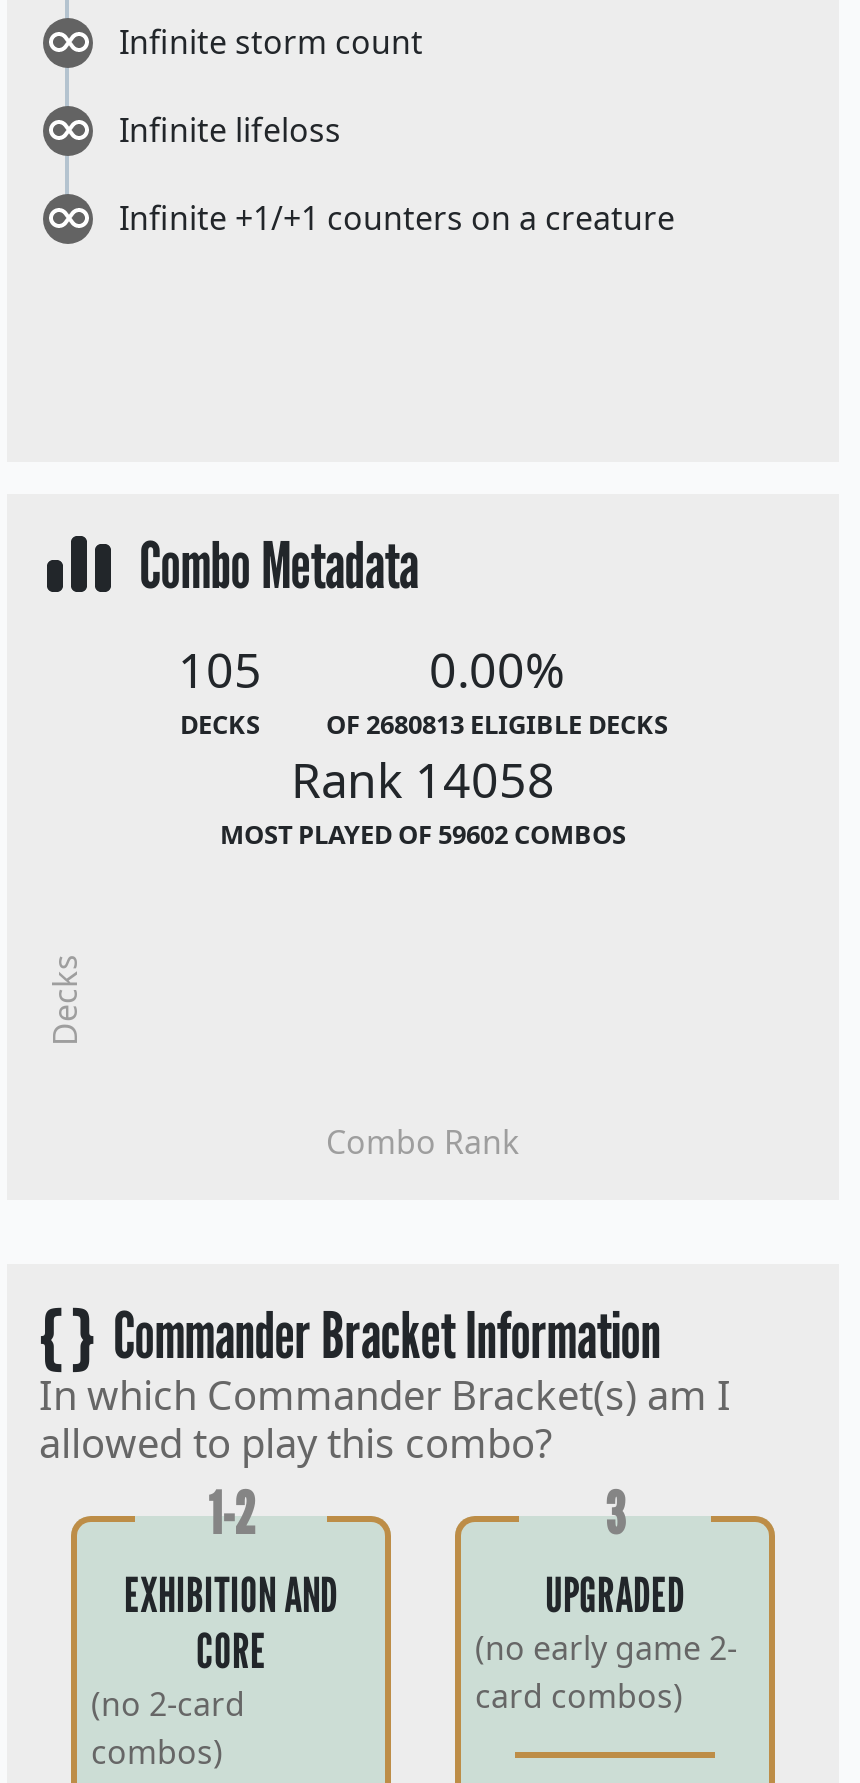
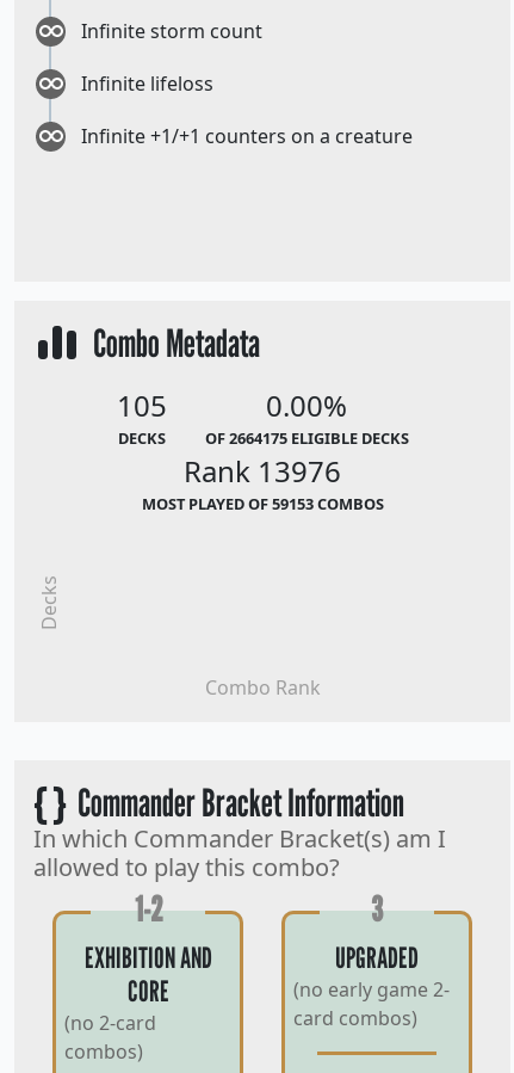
[326,706,668,742] OF 2680813 ELIGIBLE DECKS -> [205,428,408,449] OF 2664175 ELIGIBLE DECKS
[291,746,555,812] Rank 14058 -> [184,451,341,491] Rank 13976
[220,816,626,852] MOST PLAYED OF 59602 COMBOS -> [141,493,383,515] MOST PLAYED OF 59153 COMBOS

